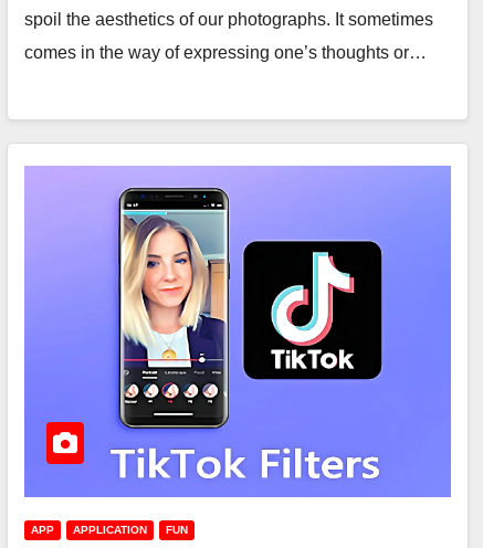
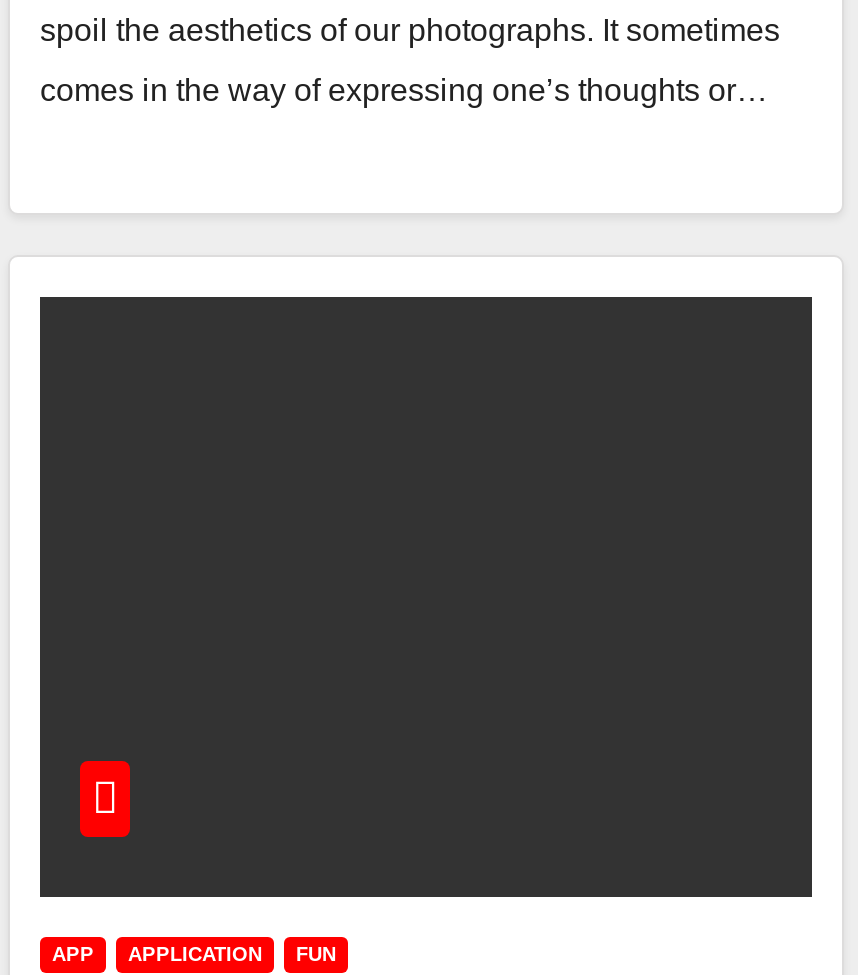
[24,166,451,498] [image] -> none

